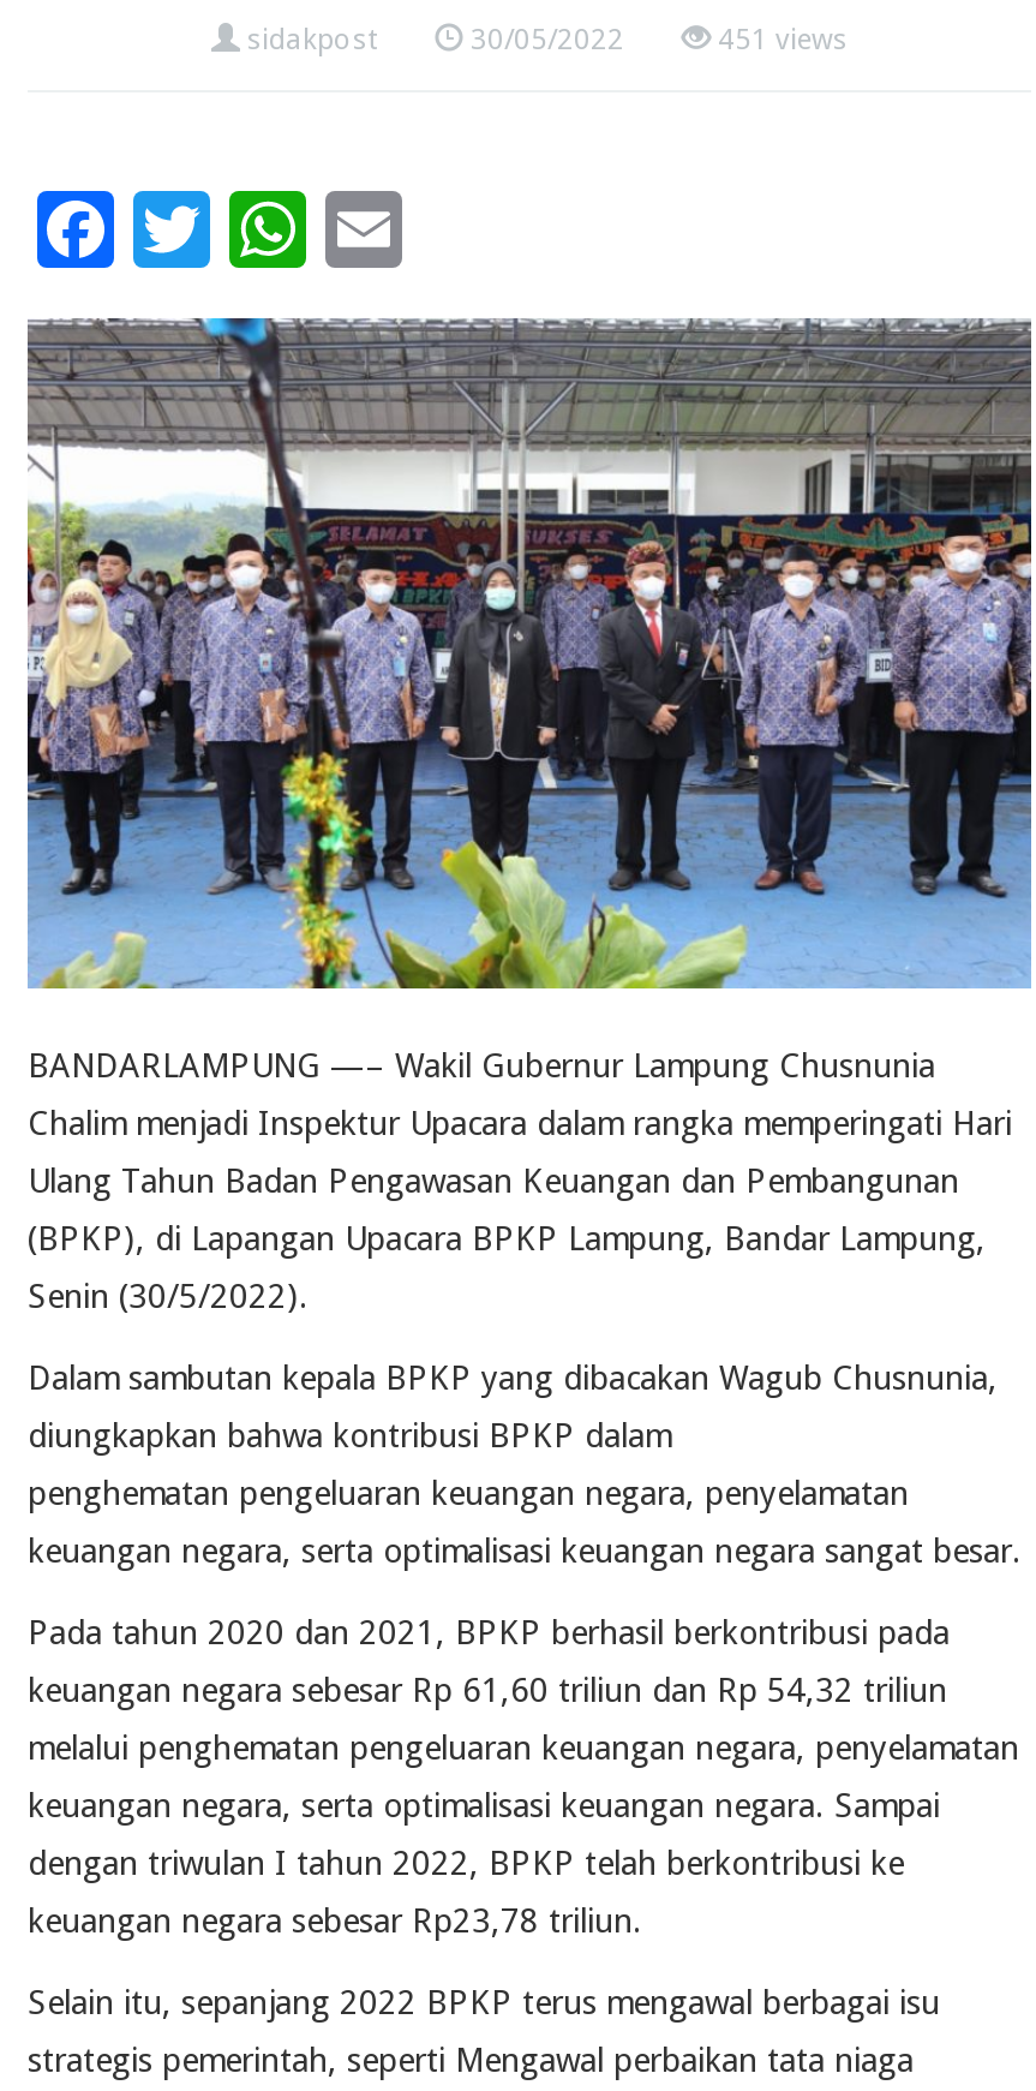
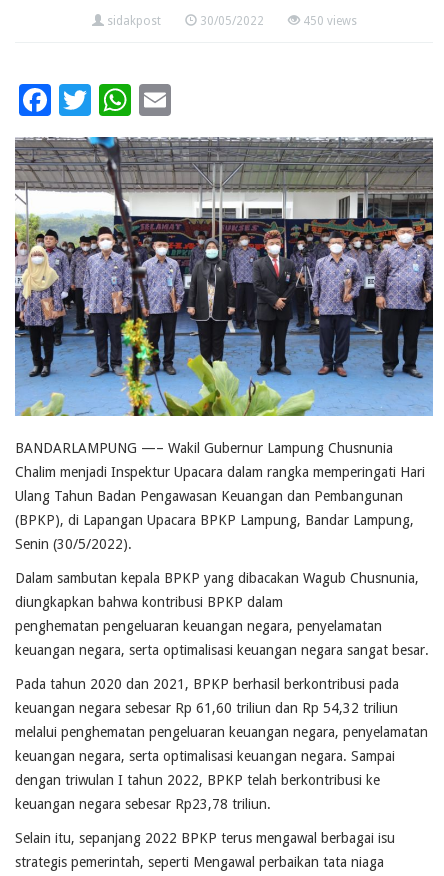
[711,24,848,57] 451 views -> [299,14,356,28] 450 views

